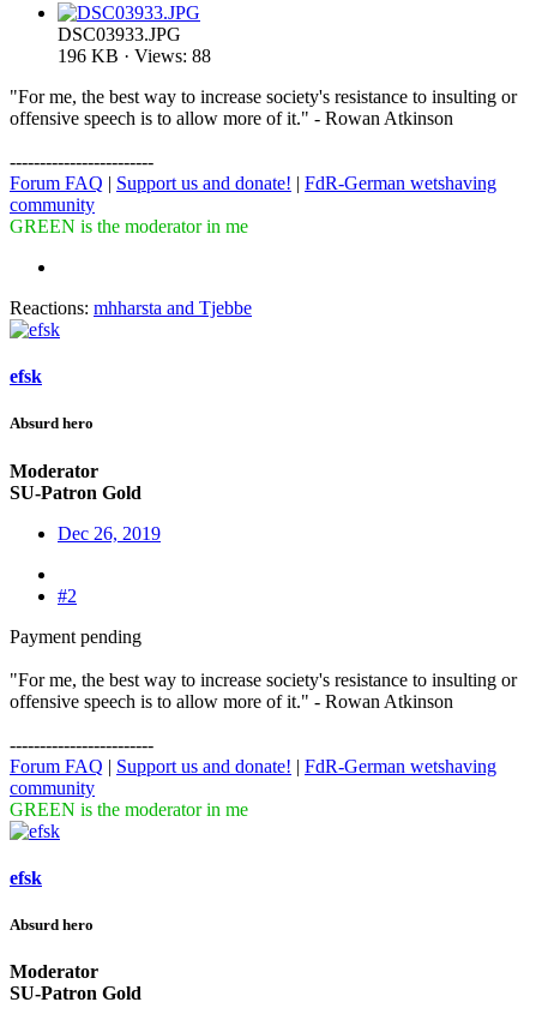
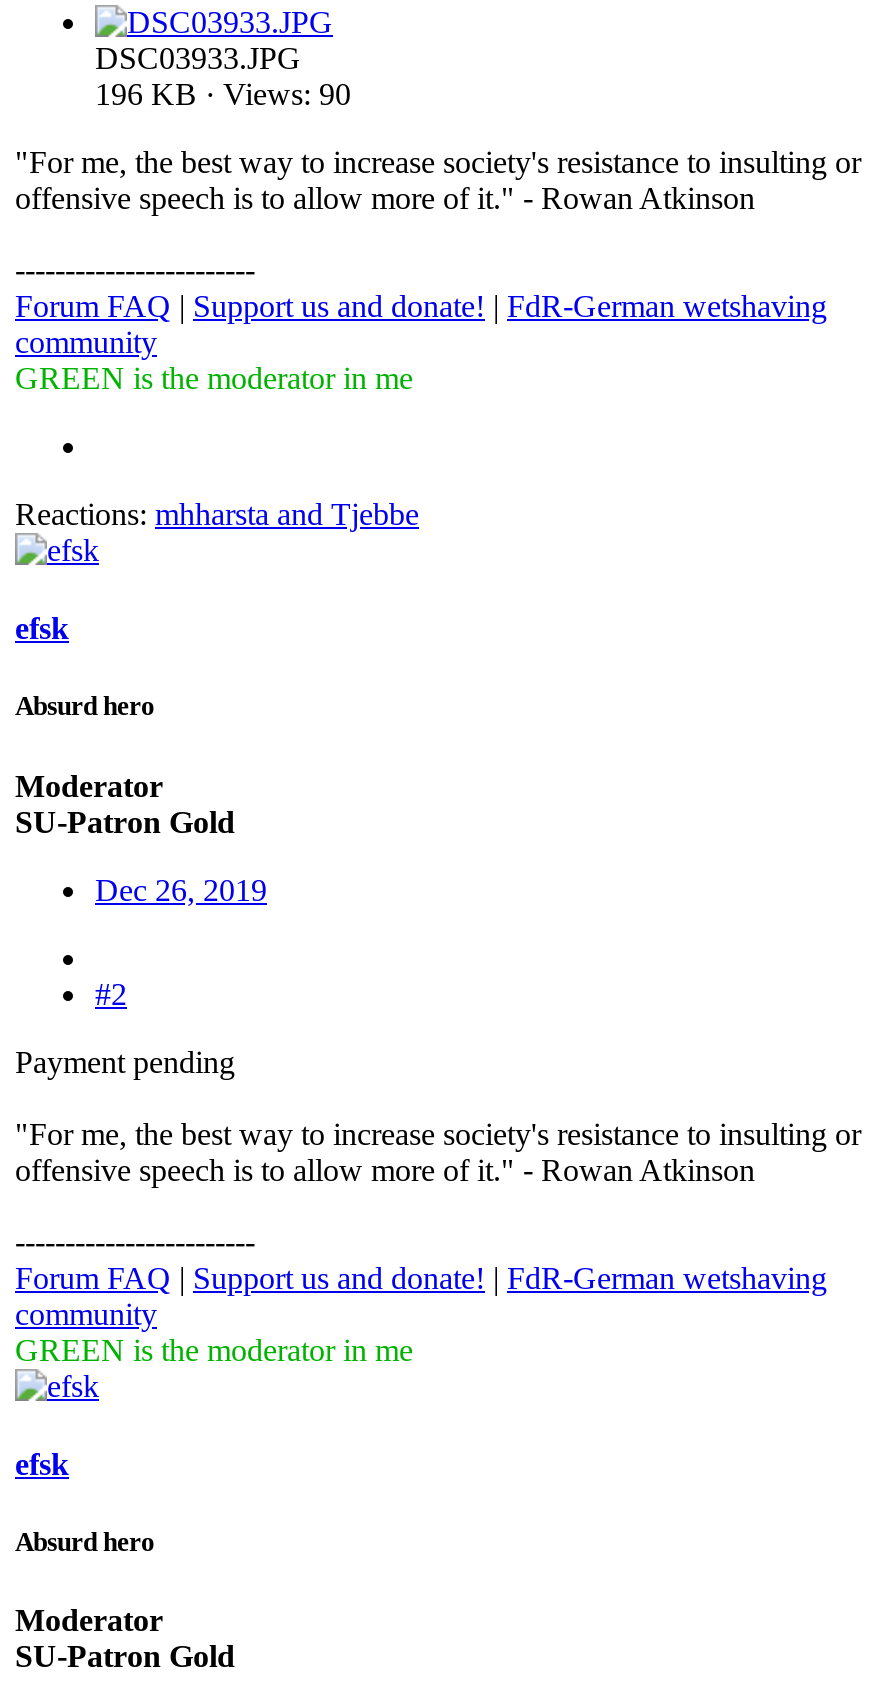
[58,46,211,66] 196 KB · Views: 88 -> [95,77,351,111] 196 KB · Views: 90

